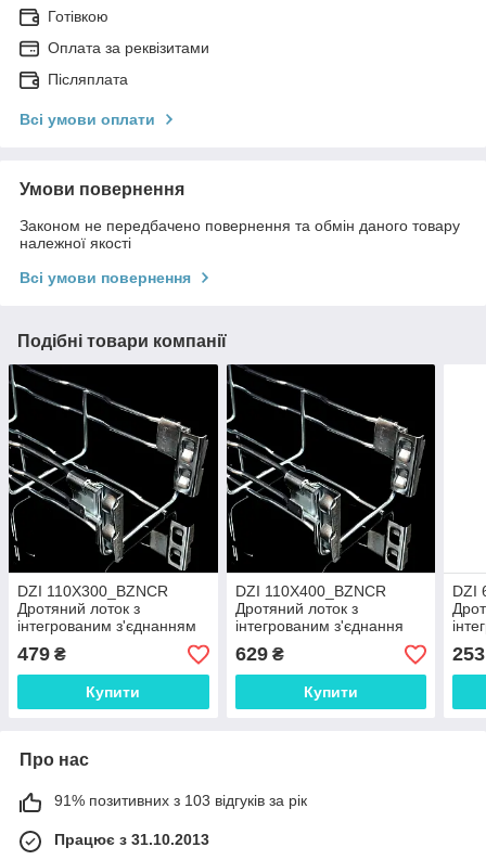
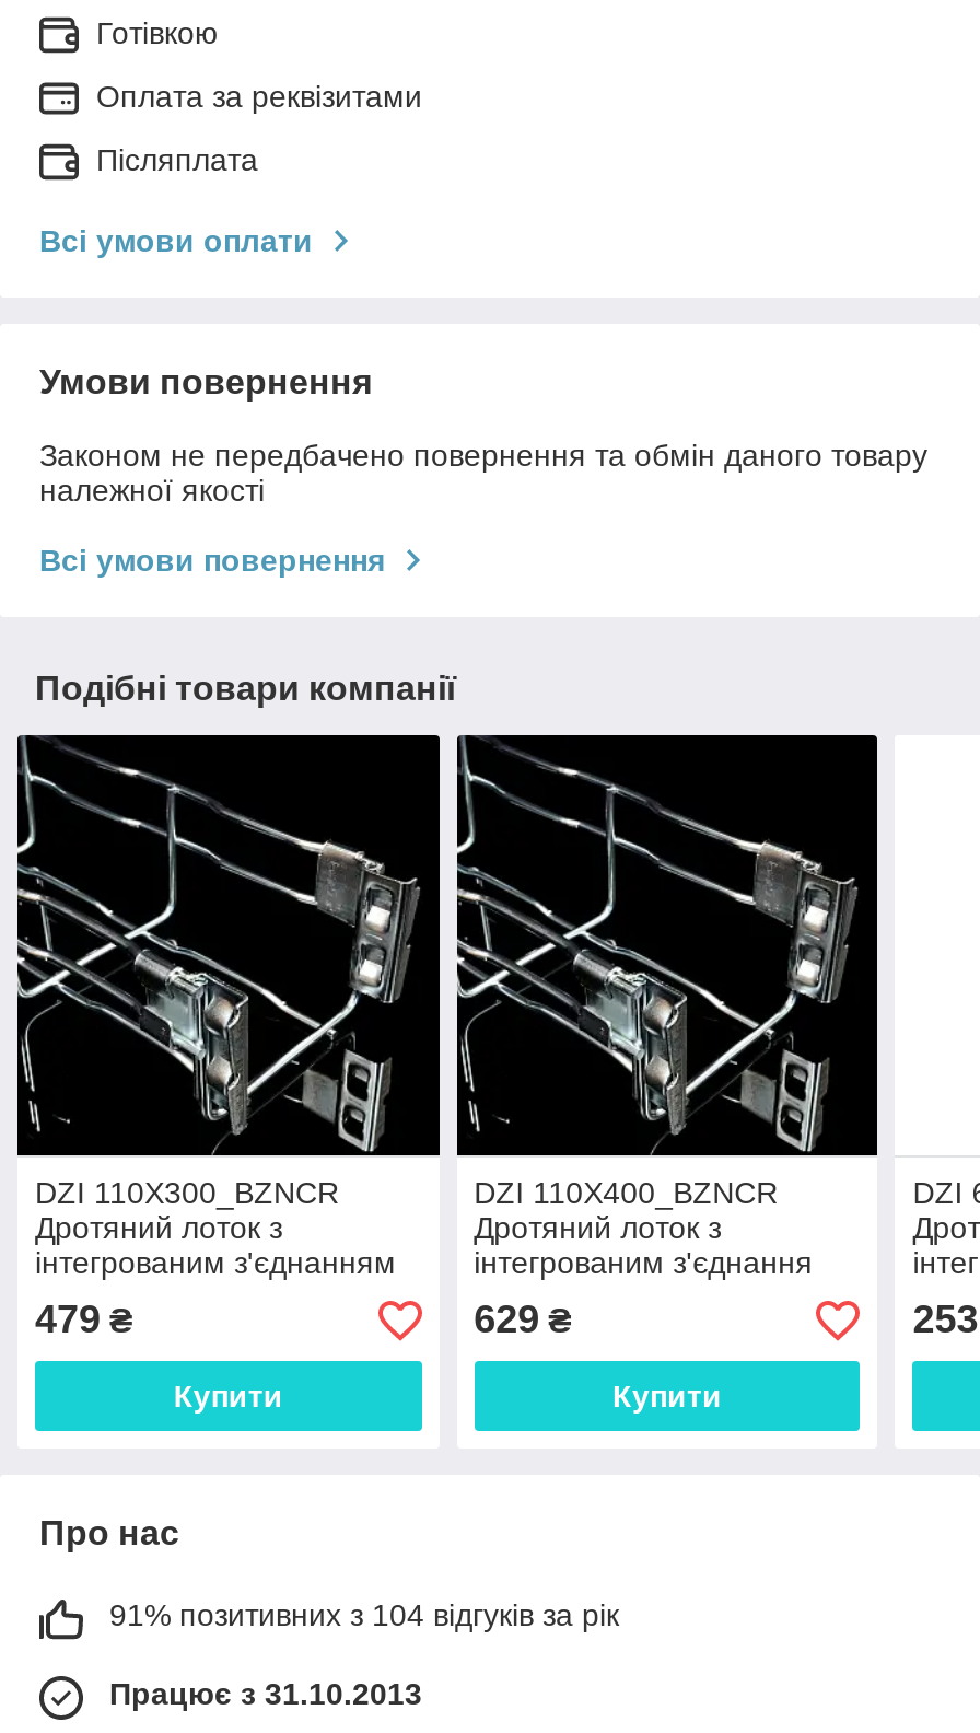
[54,792,307,809] 91% позитивних з 103 відгуків за рік -> [109,1598,619,1633] 91% позитивних з 104 відгуків за рік

